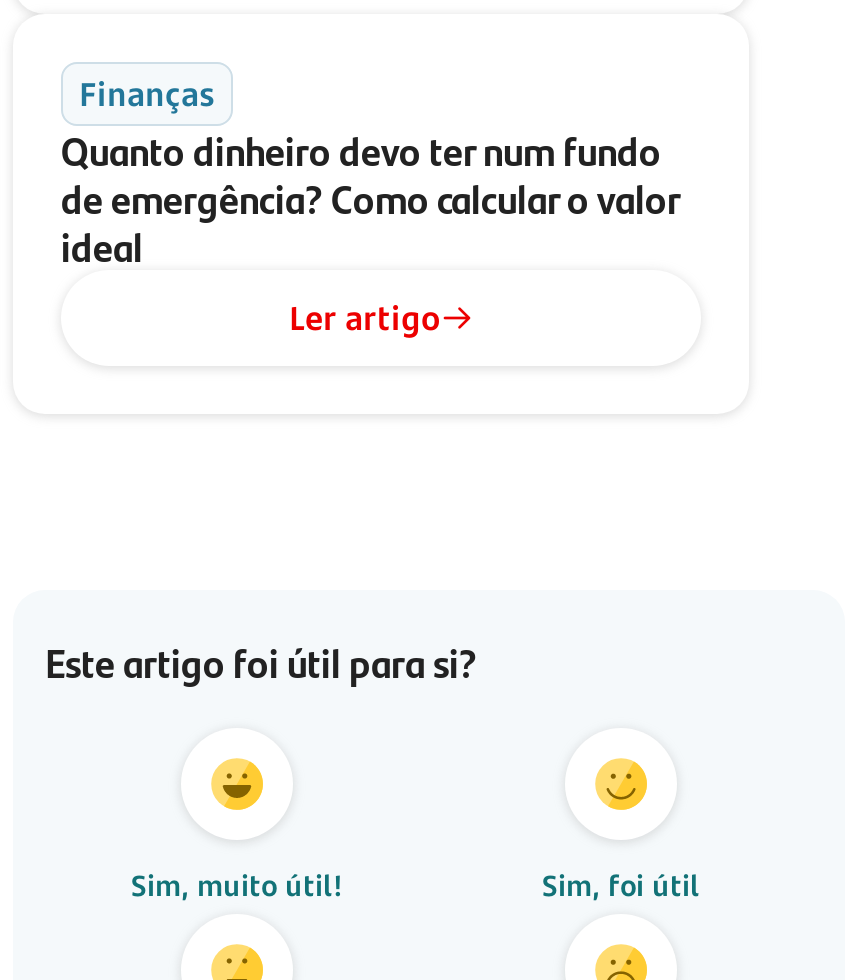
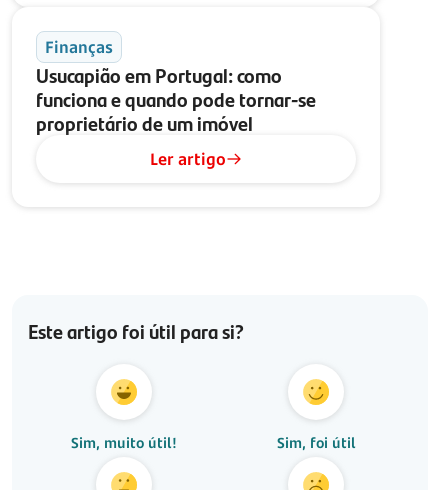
[61,120,679,274] Quanto dinheiro devo ter num fundo | de emergência? Como calcular o valor | ideal -> [36,60,316,137] Usucapião em Portugal: como | funciona e quando pode tornar-se | proprietário de um imóvel

